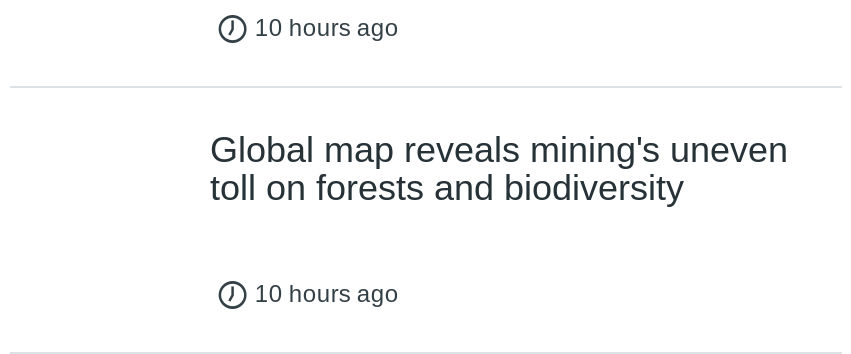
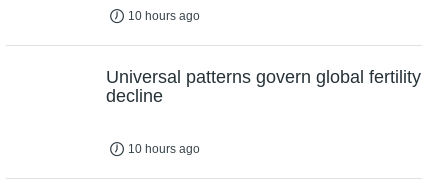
[210,130,788,208] Global map reveals mining's uneven | toll on forests and biodiversity -> [106,67,421,106] Universal patterns govern global fertility | decline

